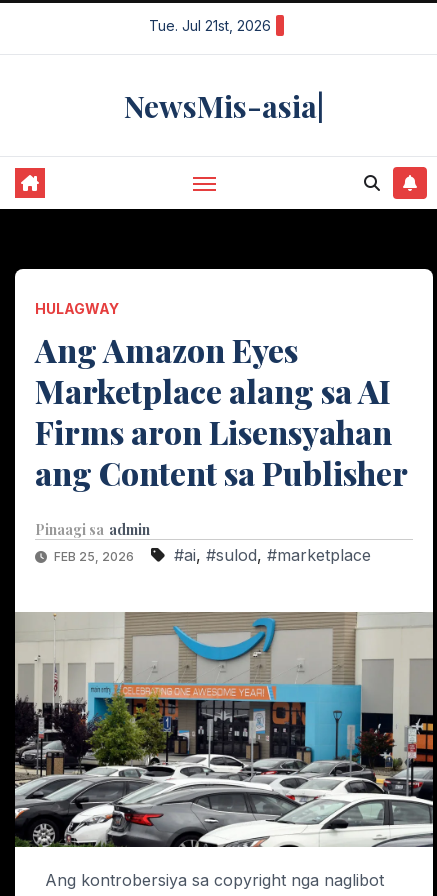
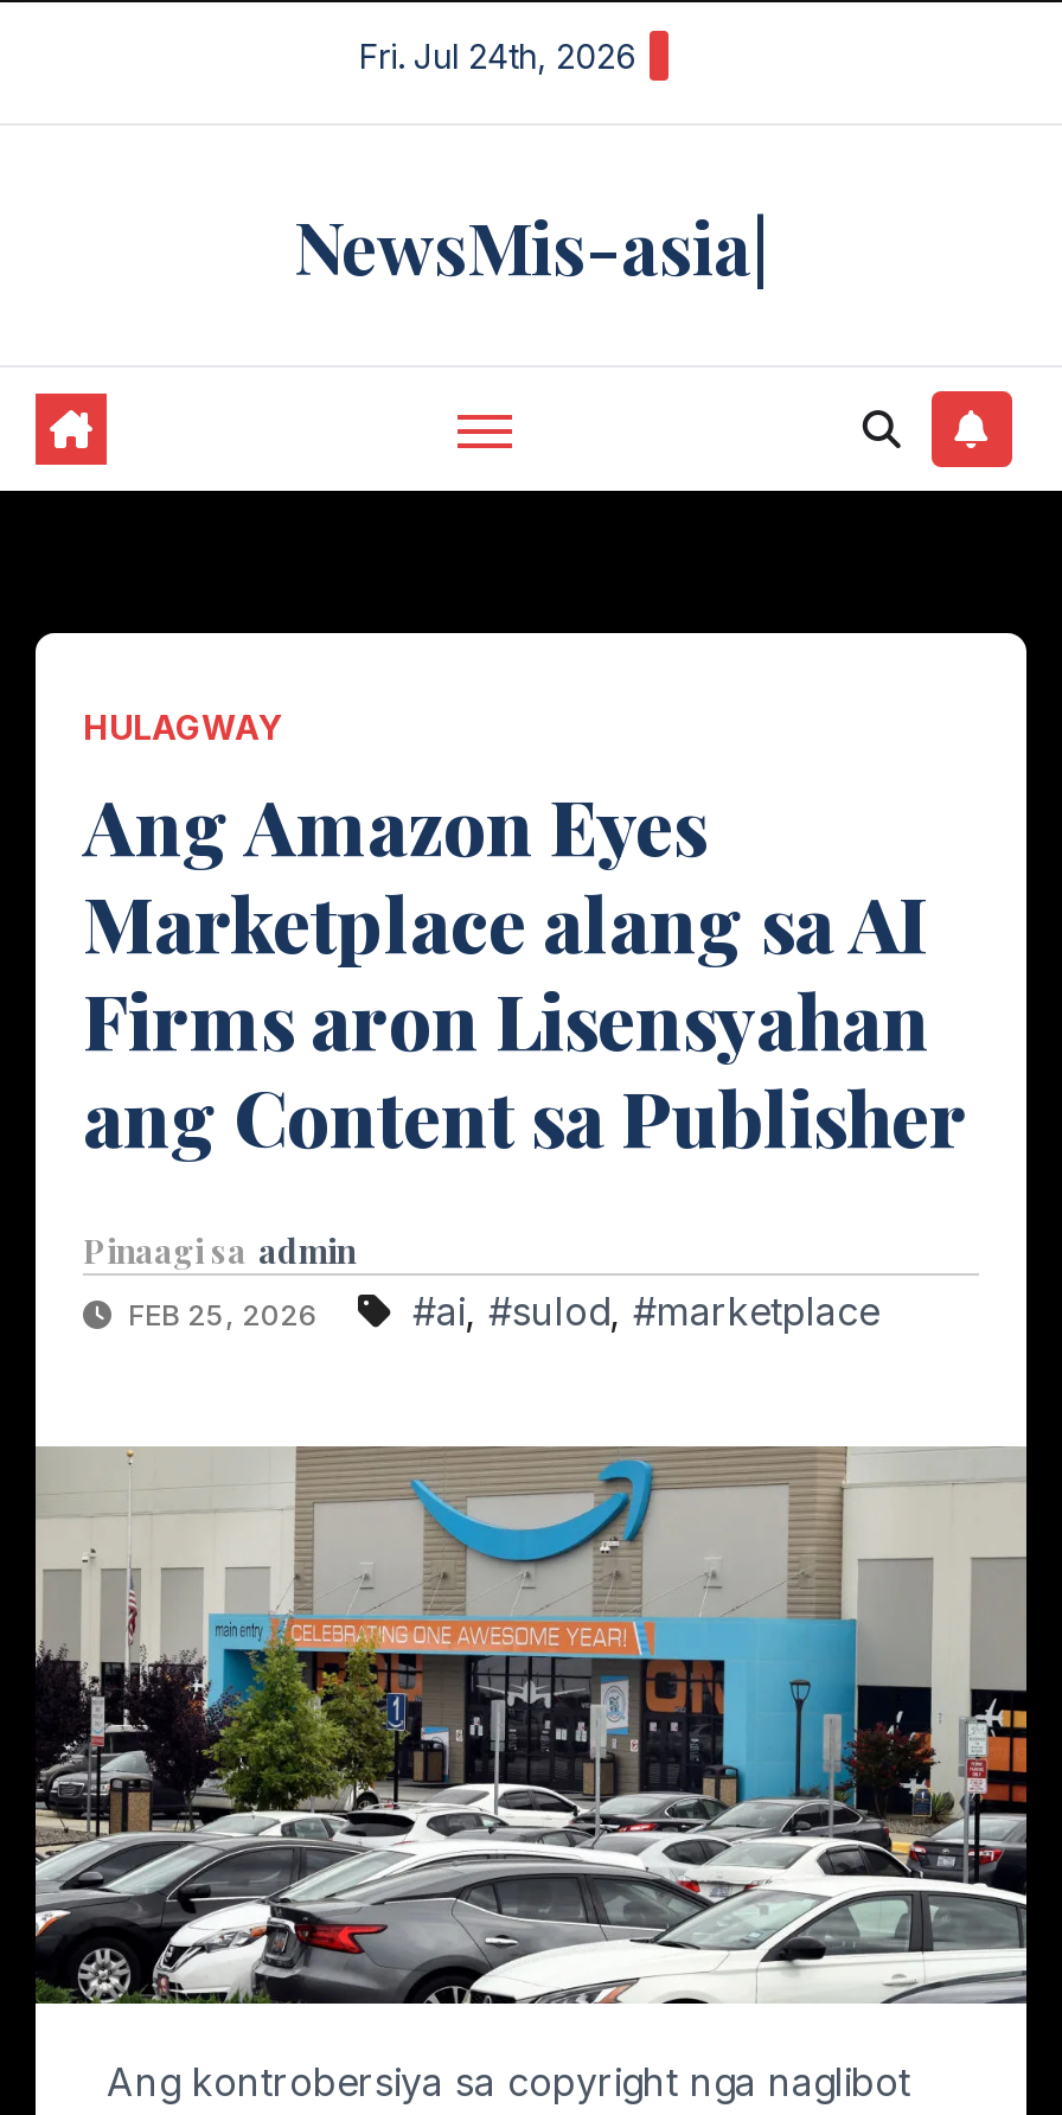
[149,17,271,34] Tue. Jul 21st, 2026 -> [359,36,636,76] Fri. Jul 24th, 2026

